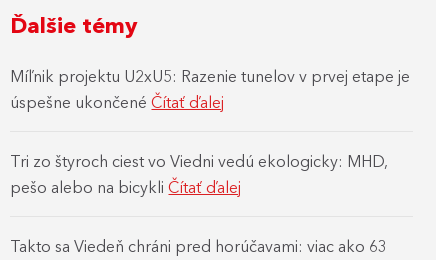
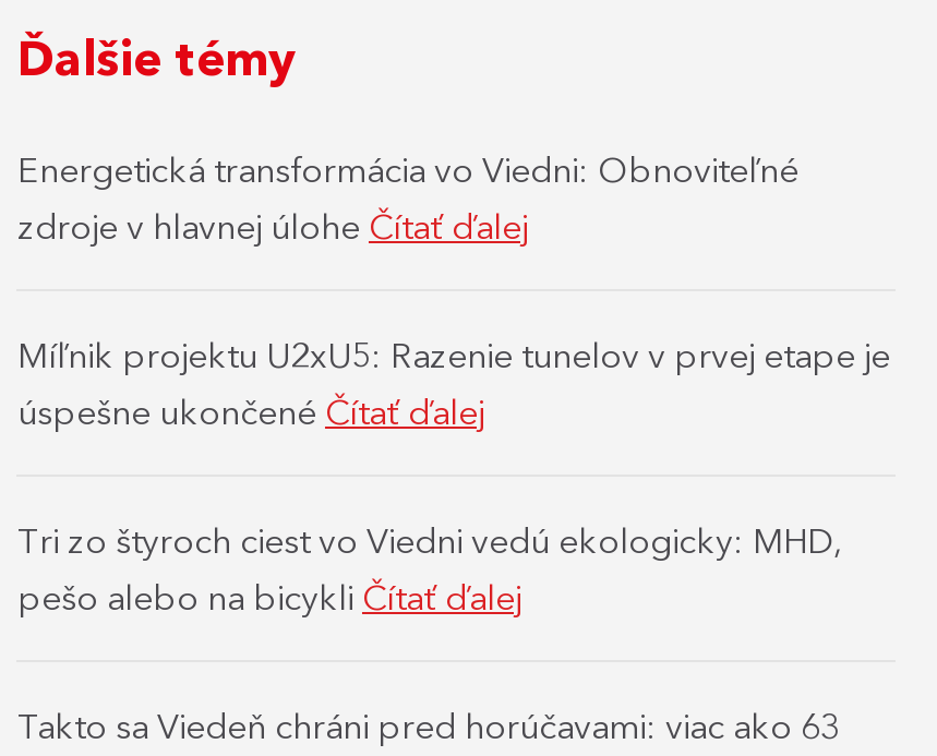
none -> [17,148,798,248] Energetická transformácia vo Viedni: Obnoviteľné | zdroje v hlavnej úlohe Čítať ďalej

